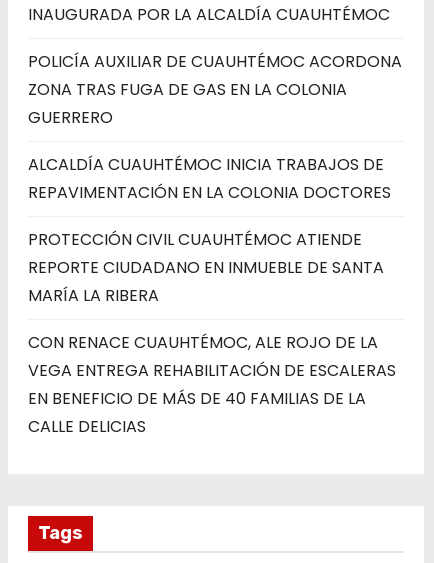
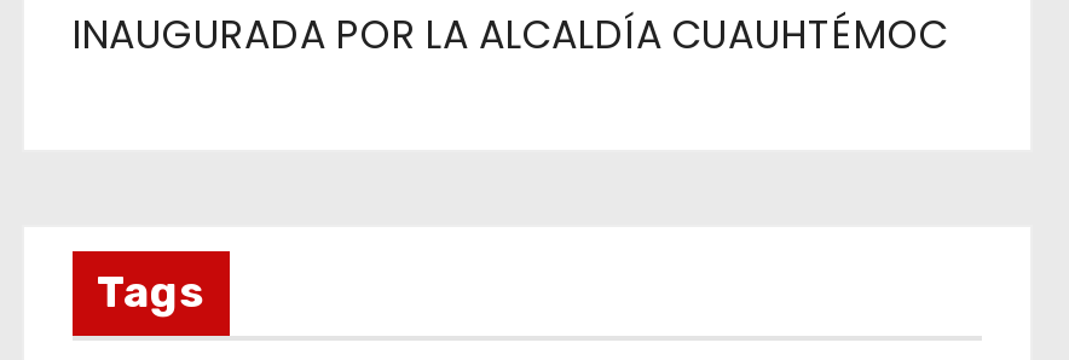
[28,50,402,438] POLICÍA AUXILIAR DE CUAUHTÉMOC ACORDONA | ZONA TRAS FUGA DE GAS EN LA COLONIA | GUERRERO | ALCALDÍA CUAUHTÉMOC INICIA TRABAJOS DE | REPAVIMENTACIÓN EN LA COLONIA DOCTORES | PROTECCIÓN CIVIL CUAUHTÉMOC ATIENDE | REPORTE CIUDADANO EN INMUEBLE DE SANTA | MARÍA LA RIBERA | CON RENACE CUAUHTÉMOC, ALE ROJO DE LA | VEGA ENTREGA REHABILITACIÓN DE ESCALERAS | EN BENEFICIO DE MÁS DE 40 FAMILIAS DE LA | CALLE DELICIAS -> none

